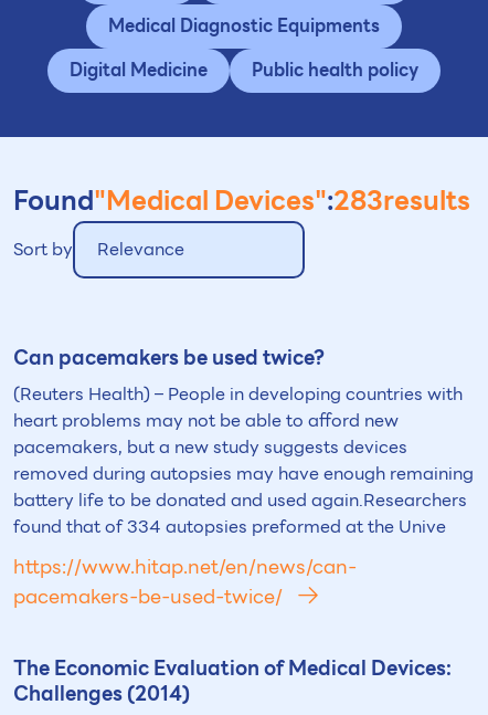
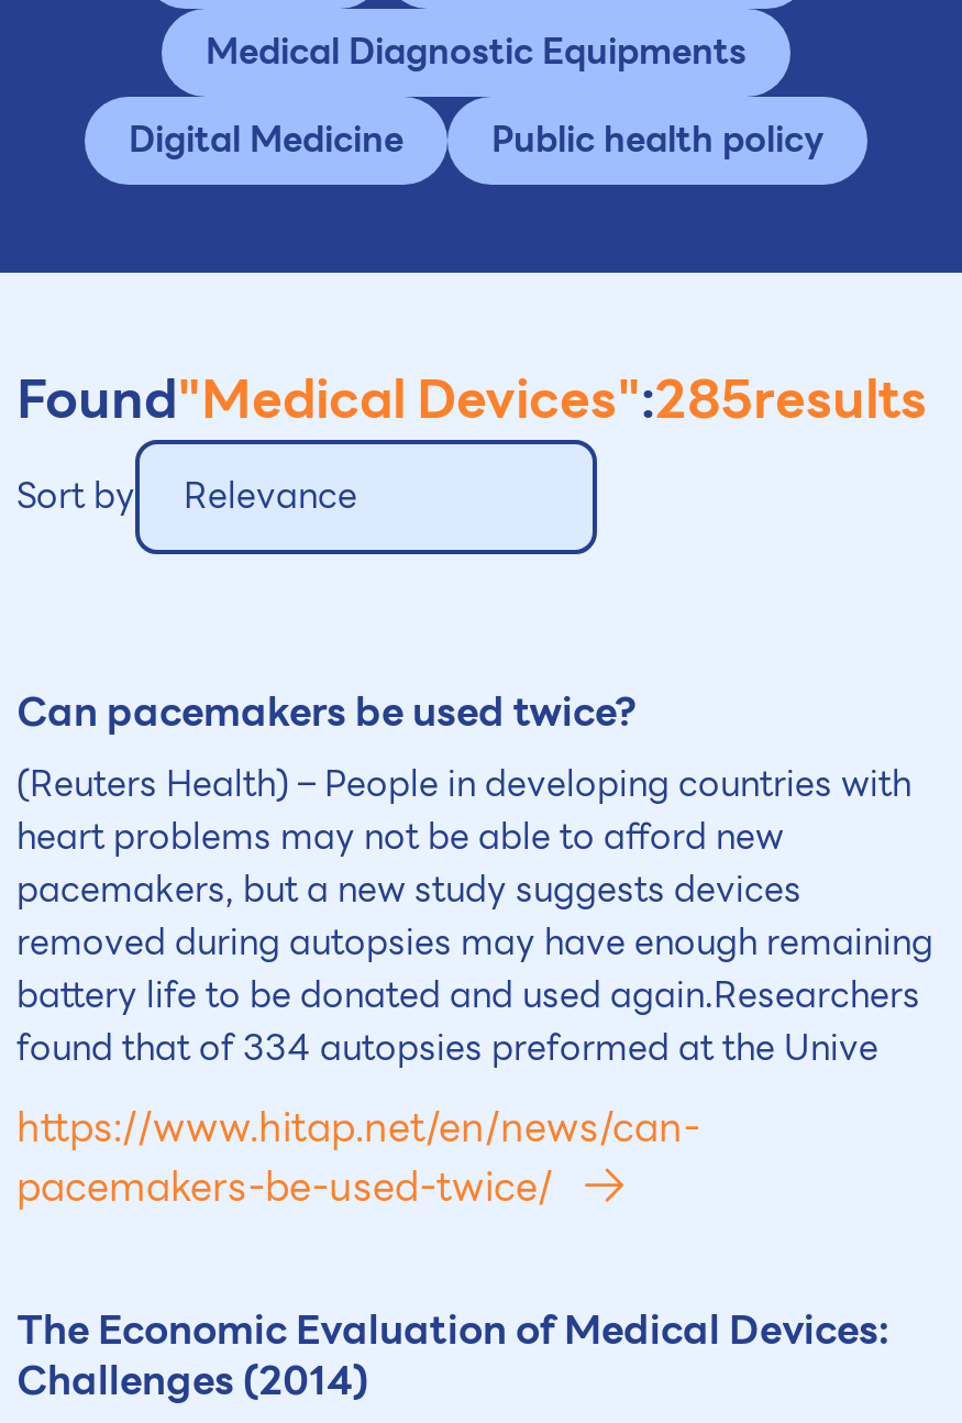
[13,180,470,222] Found"Medical Devices":283results -> [16,358,927,442] Found"Medical Devices":285results

